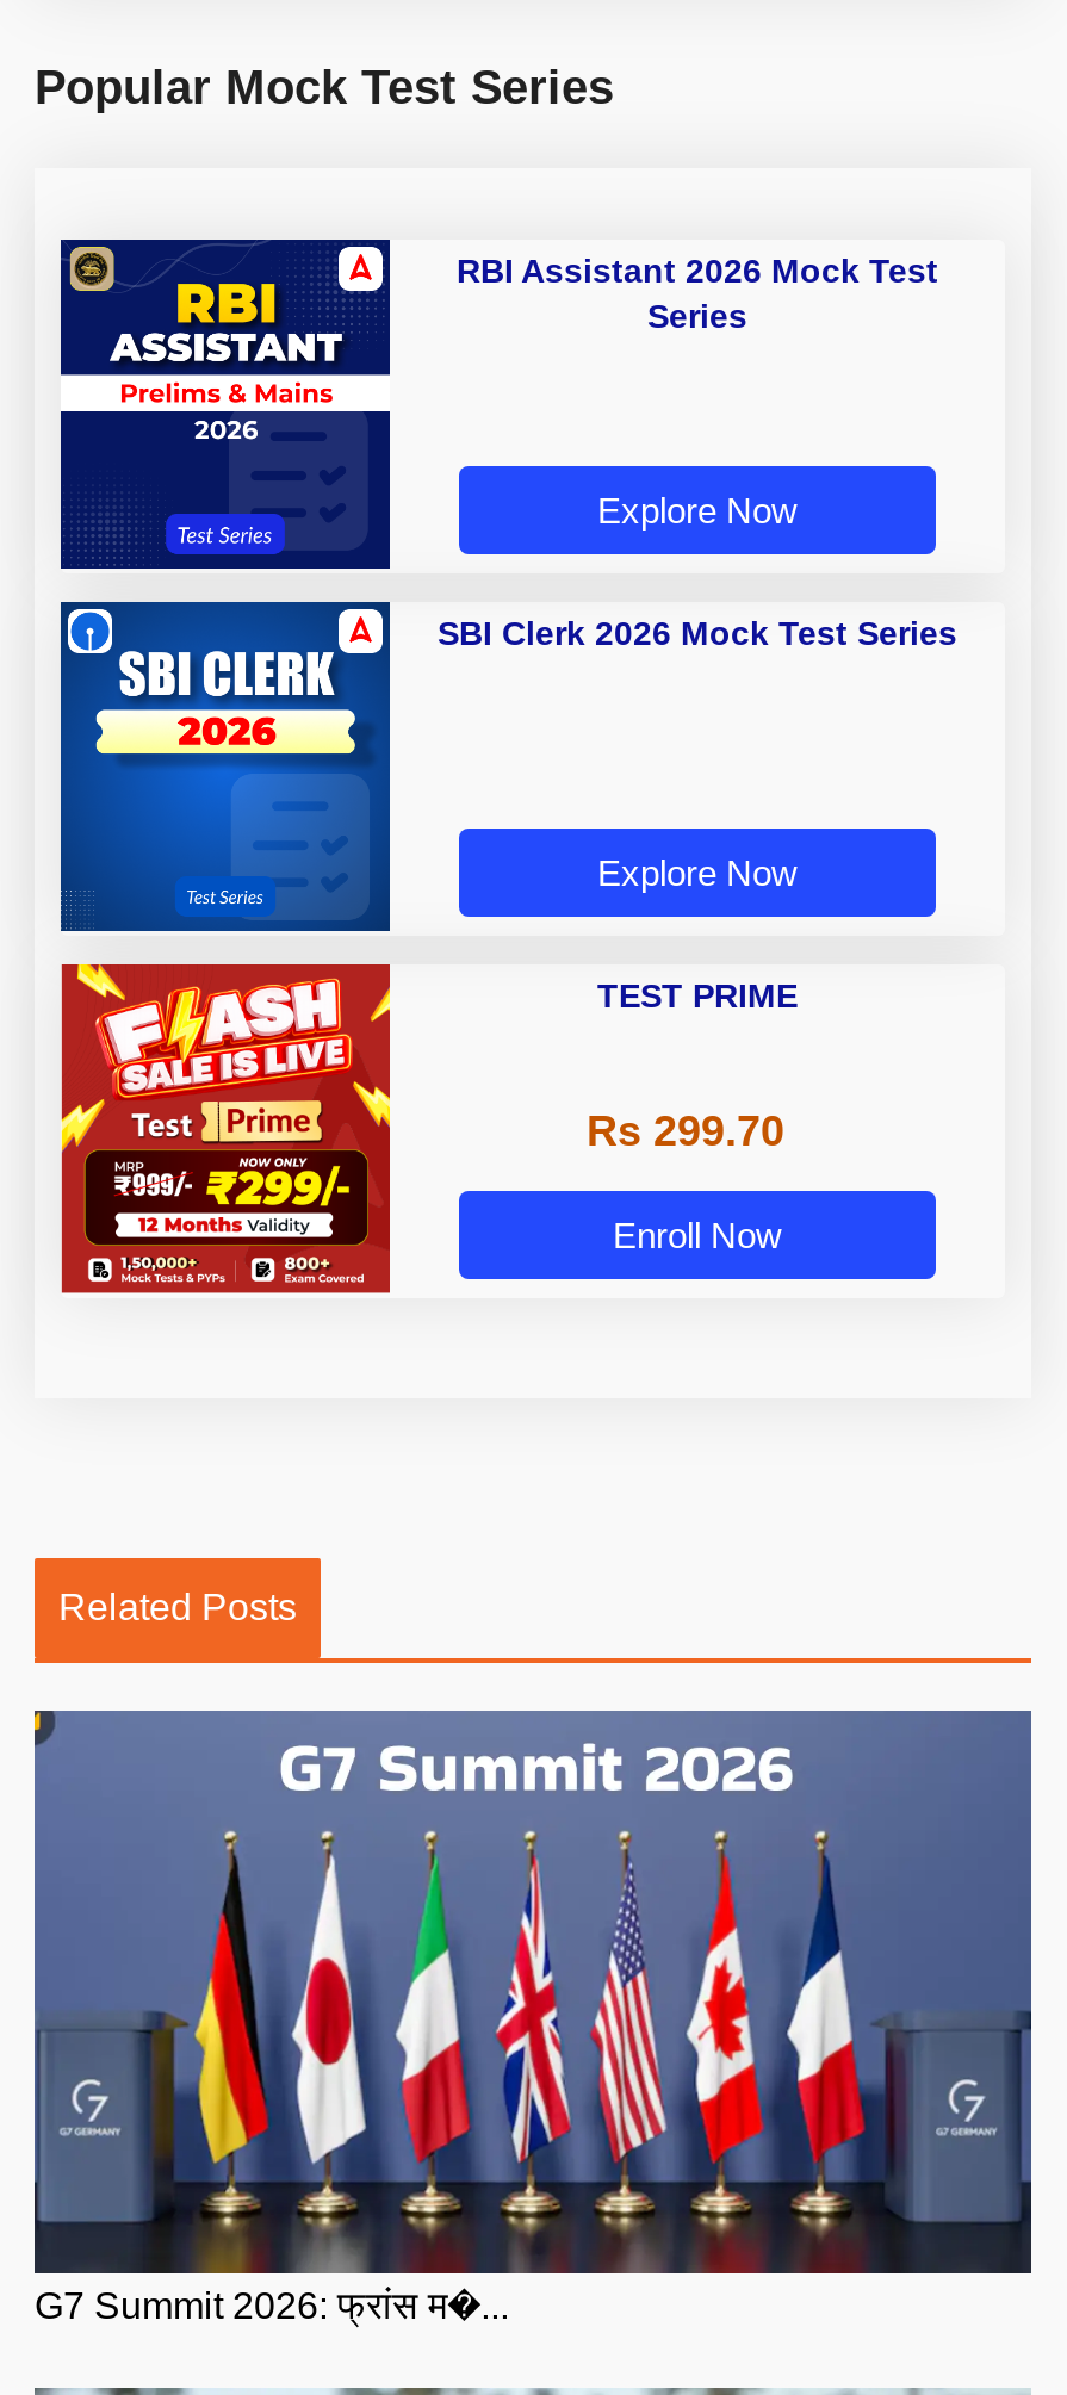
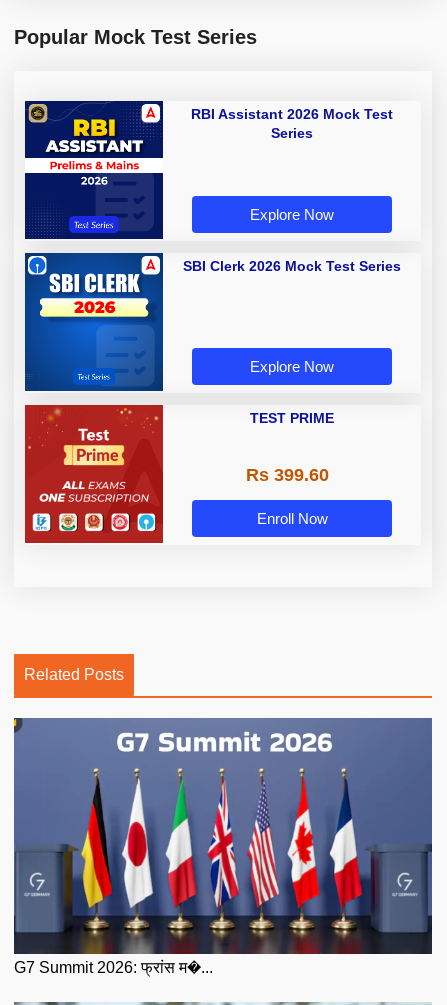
[58,962,392,1286] [image] -> [24,404,164,538] [image]
[587,1108,784,1156] Rs 299.70 -> [245,465,328,485] Rs 399.60

